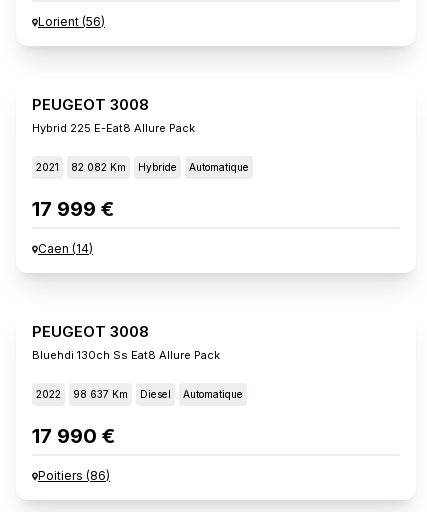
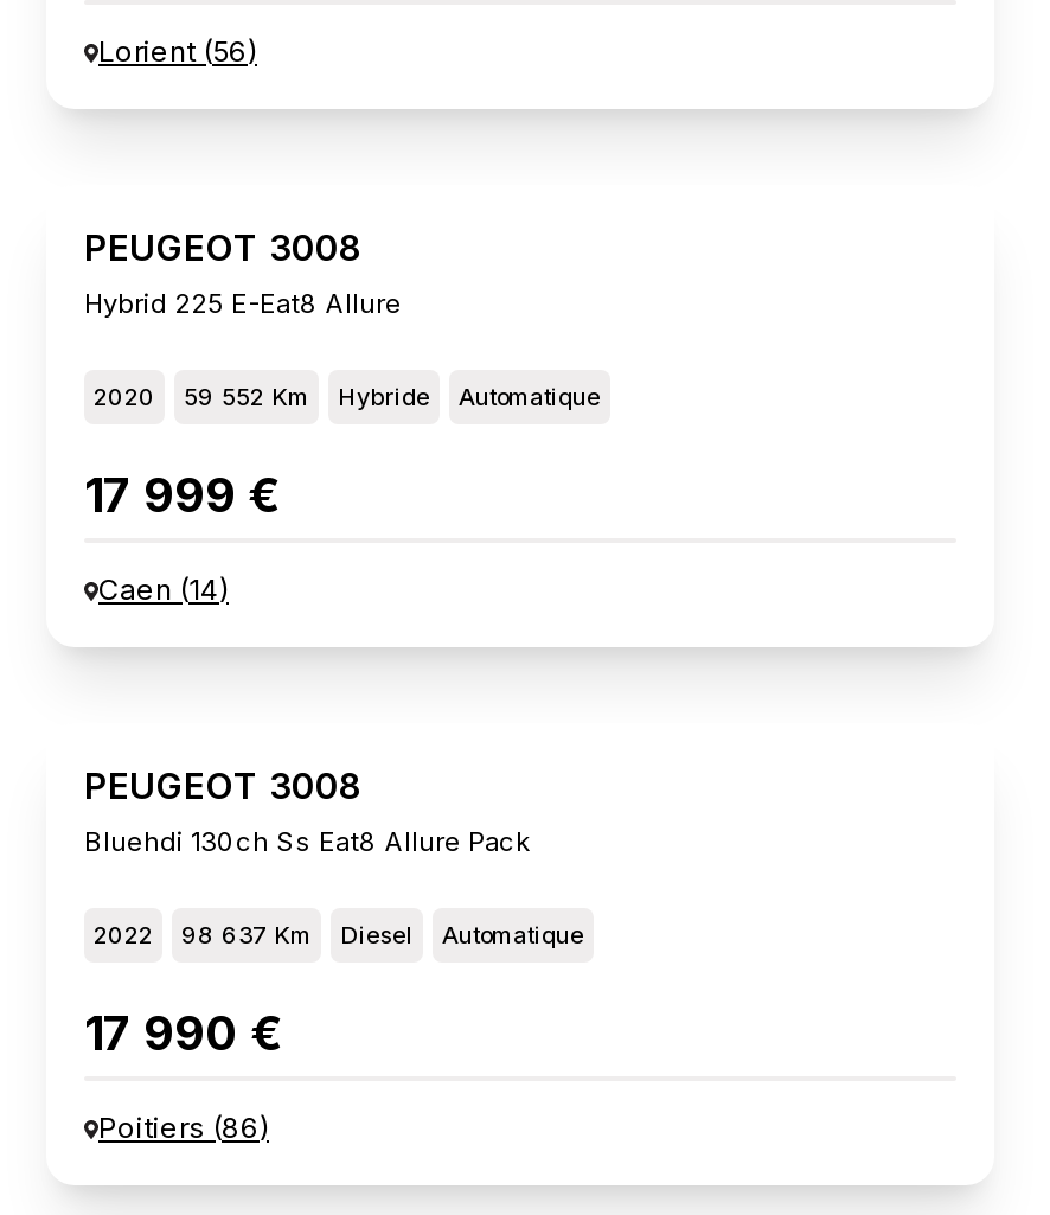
[32,121,195,135] Hybrid 225 E-Eat8 Allure Pack -> [84,287,402,320] Hybrid 225 E-Eat8 Allure
[36,161,126,173] 2021 | 82 082 Km -> [94,382,309,410] 2020 | 59 552 Km

